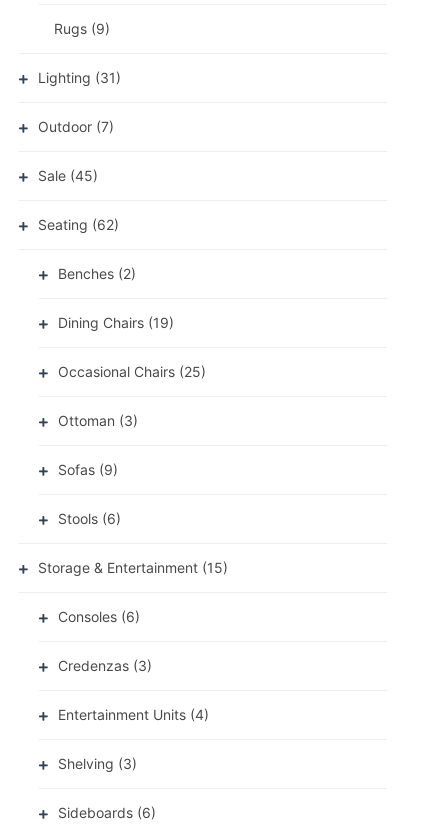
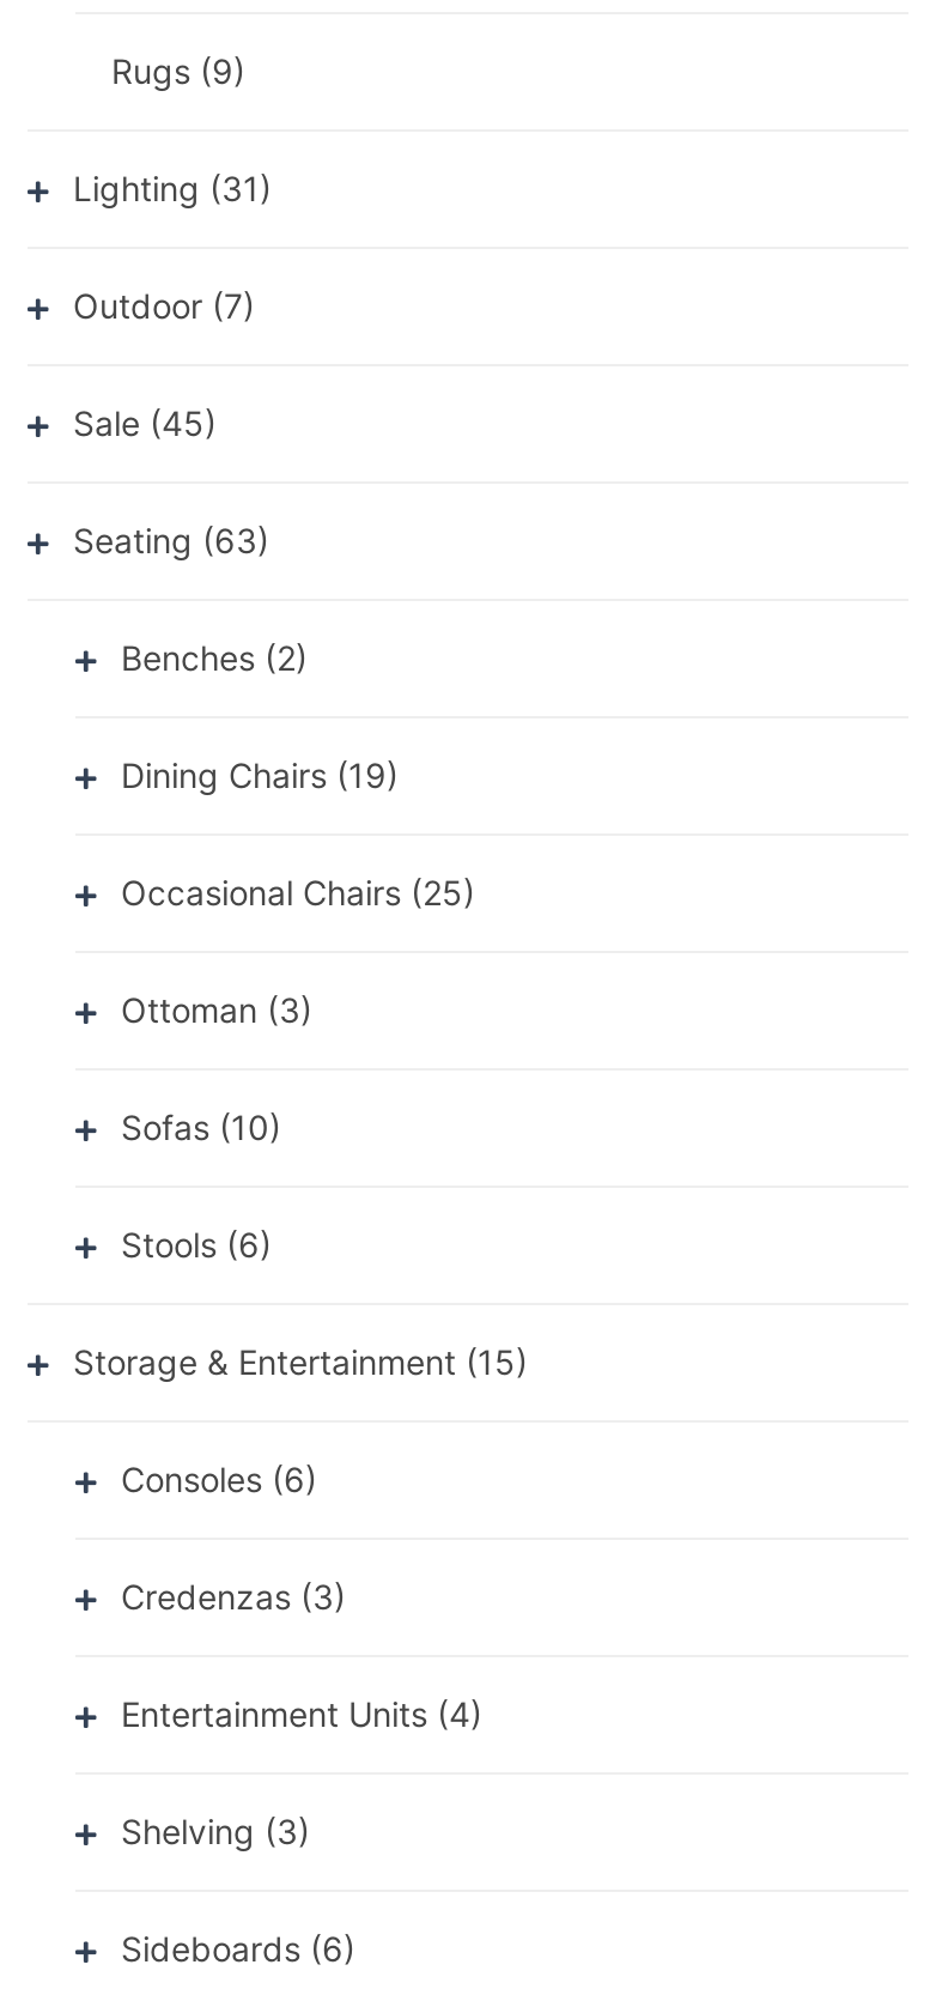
[38,216,119,233] Seating (62) -> [73,520,269,560] Seating (63)
[58,461,118,478] Sofas (9) -> [121,1106,281,1147] Sofas (10)

